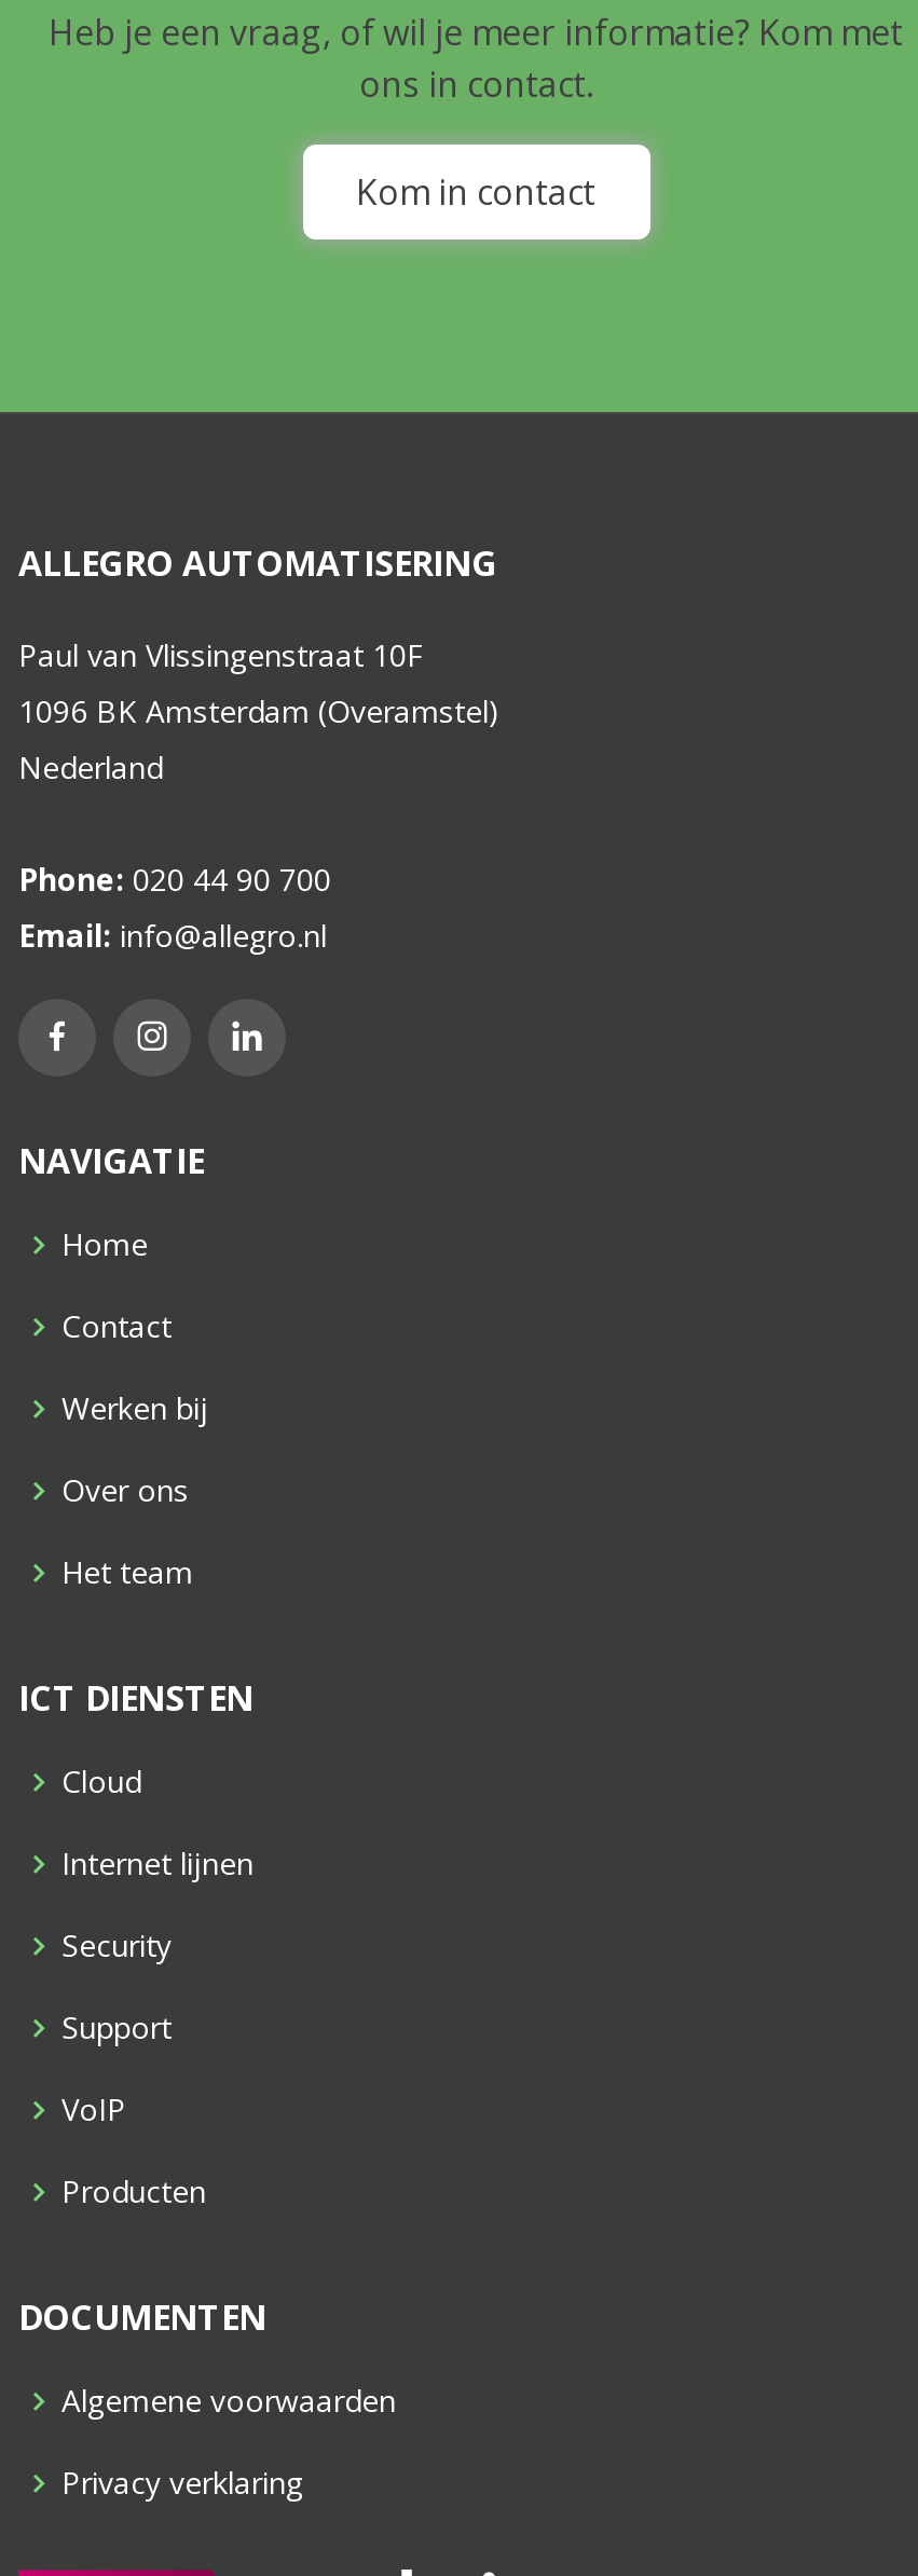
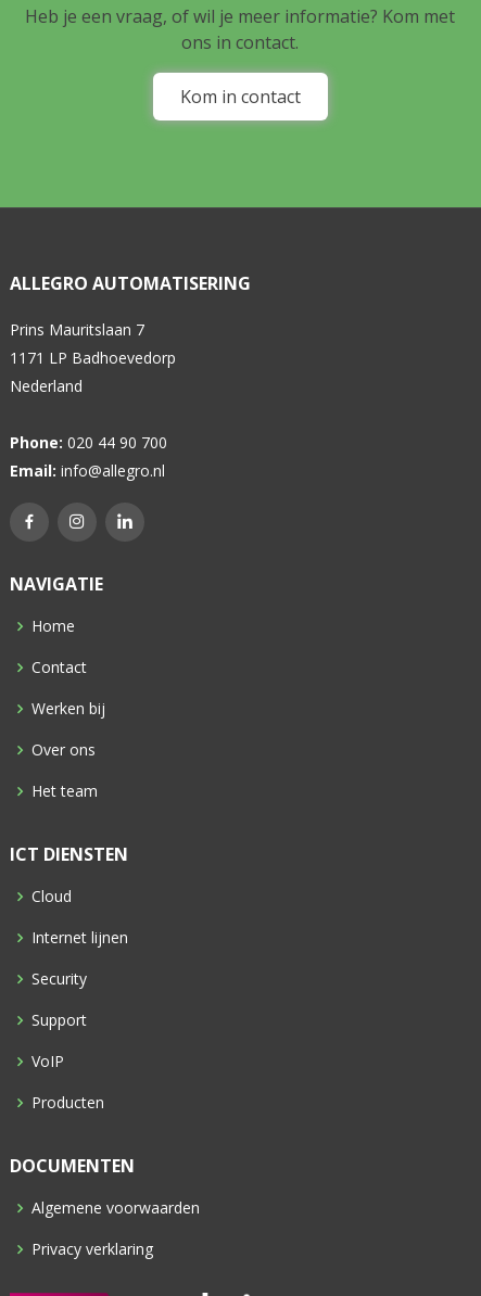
[18,633,499,731] Paul van Vlissingenstraat 10F | 1096 BK Amsterdam (Overamstel) -> [10,319,176,368] Prins Mauritslaan 7 | 1171 LP Badhoevedorp

